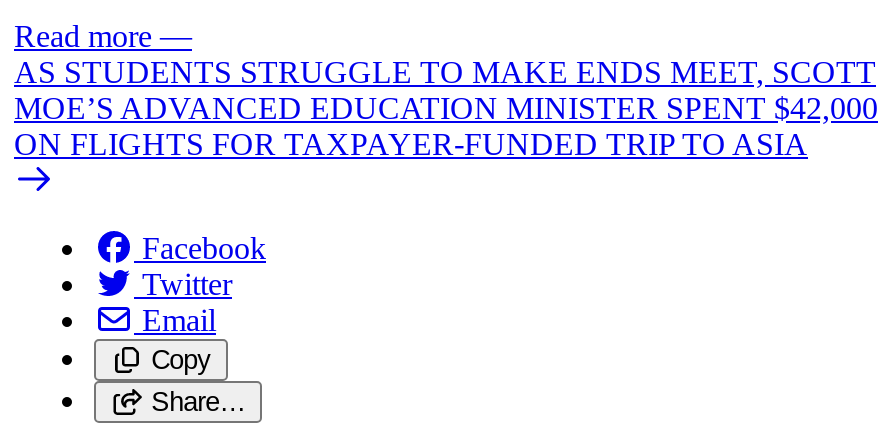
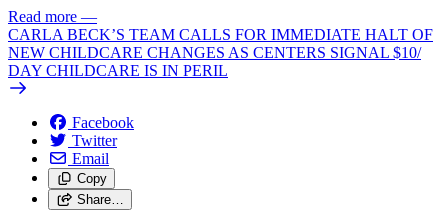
[14,56,878,162] AS STUDENTS STRUGGLE TO MAKE ENDS MEET, SCOTT | MOE’S ADVANCED EDUCATION MINISTER SPENT $42,000 | ON FLIGHTS FOR TAXPAYER-FUNDED TRIP TO ASIA -> [8,26,433,79] CARLA BECK’S TEAM CALLS FOR IMMEDIATE HALT OF | NEW CHILDCARE CHANGES AS CENTERS SIGNAL $10/ | DAY CHILDCARE IS IN PERIL

